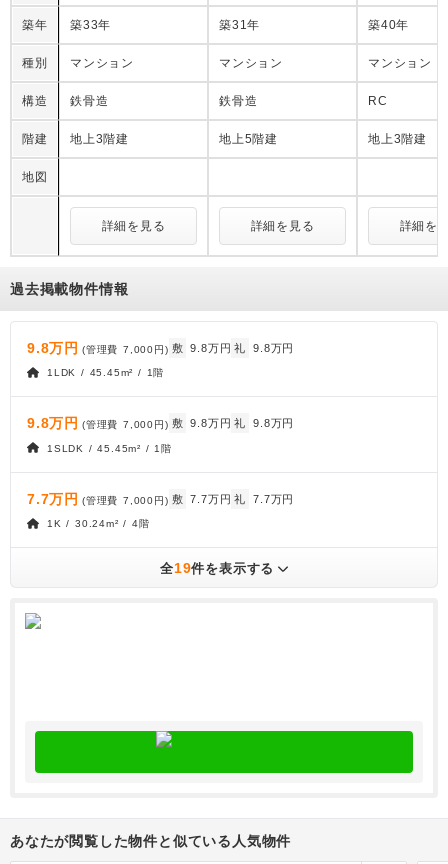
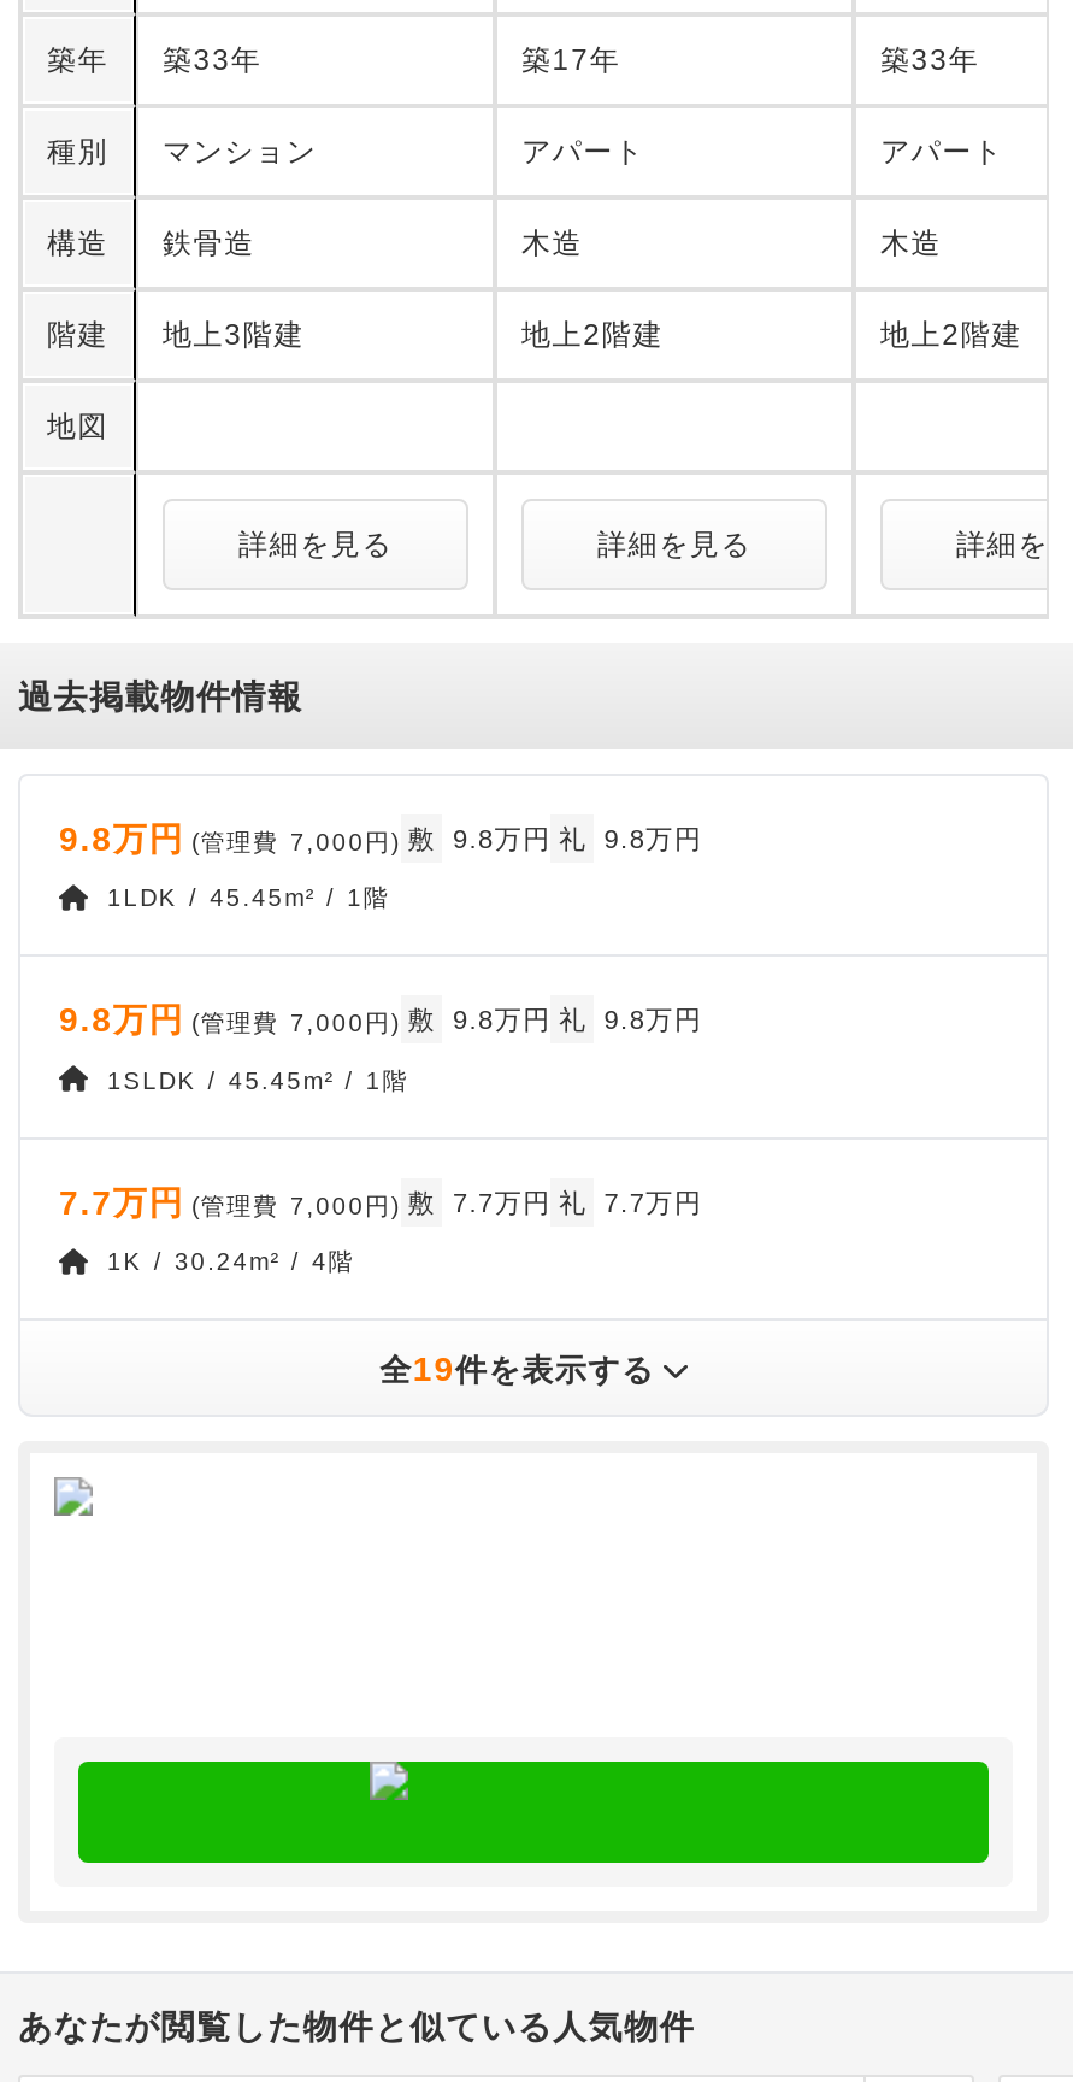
[219,18,260,32] 築31年 -> [521,43,621,77] 築17年
[368,18,409,32] 築40年 -> [880,43,980,77] 築33年
[219,56,432,70] マンション | マンション -> [521,135,1004,169] アパート | アパート
[219,94,388,108] 鉄骨造 | RC -> [521,227,942,260] 木造 | 木造
[219,132,278,146] 地上5階建 -> [521,318,664,352] 地上2階建
[368,132,427,146] 地上3階建 -> [880,318,1022,352] 地上2階建

